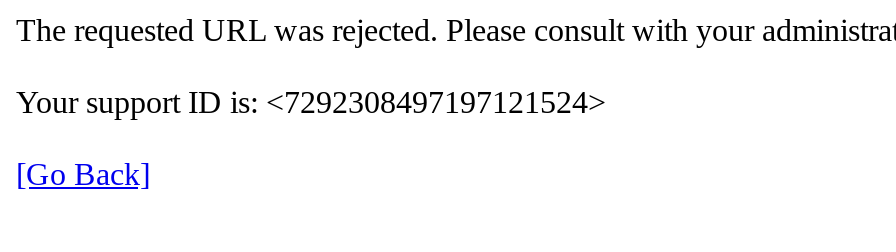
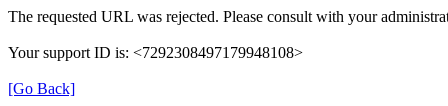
[16,85,606,119] Your support ID is: <7292308497197121524> -> [8,44,303,61] Your support ID is: <7292308497179948108>

